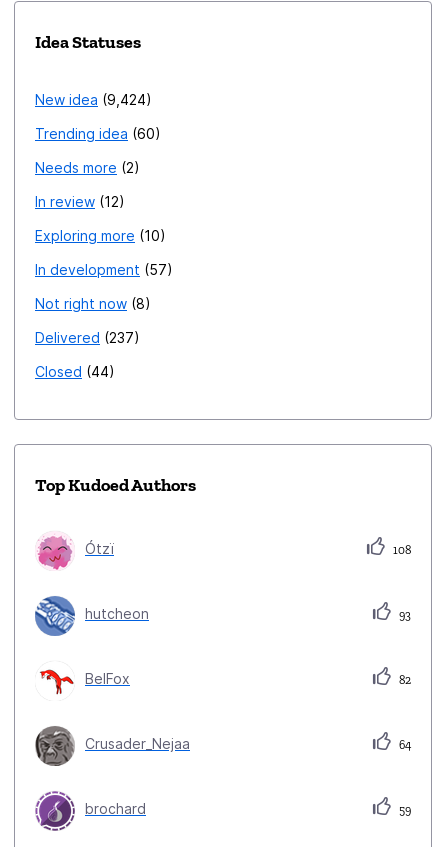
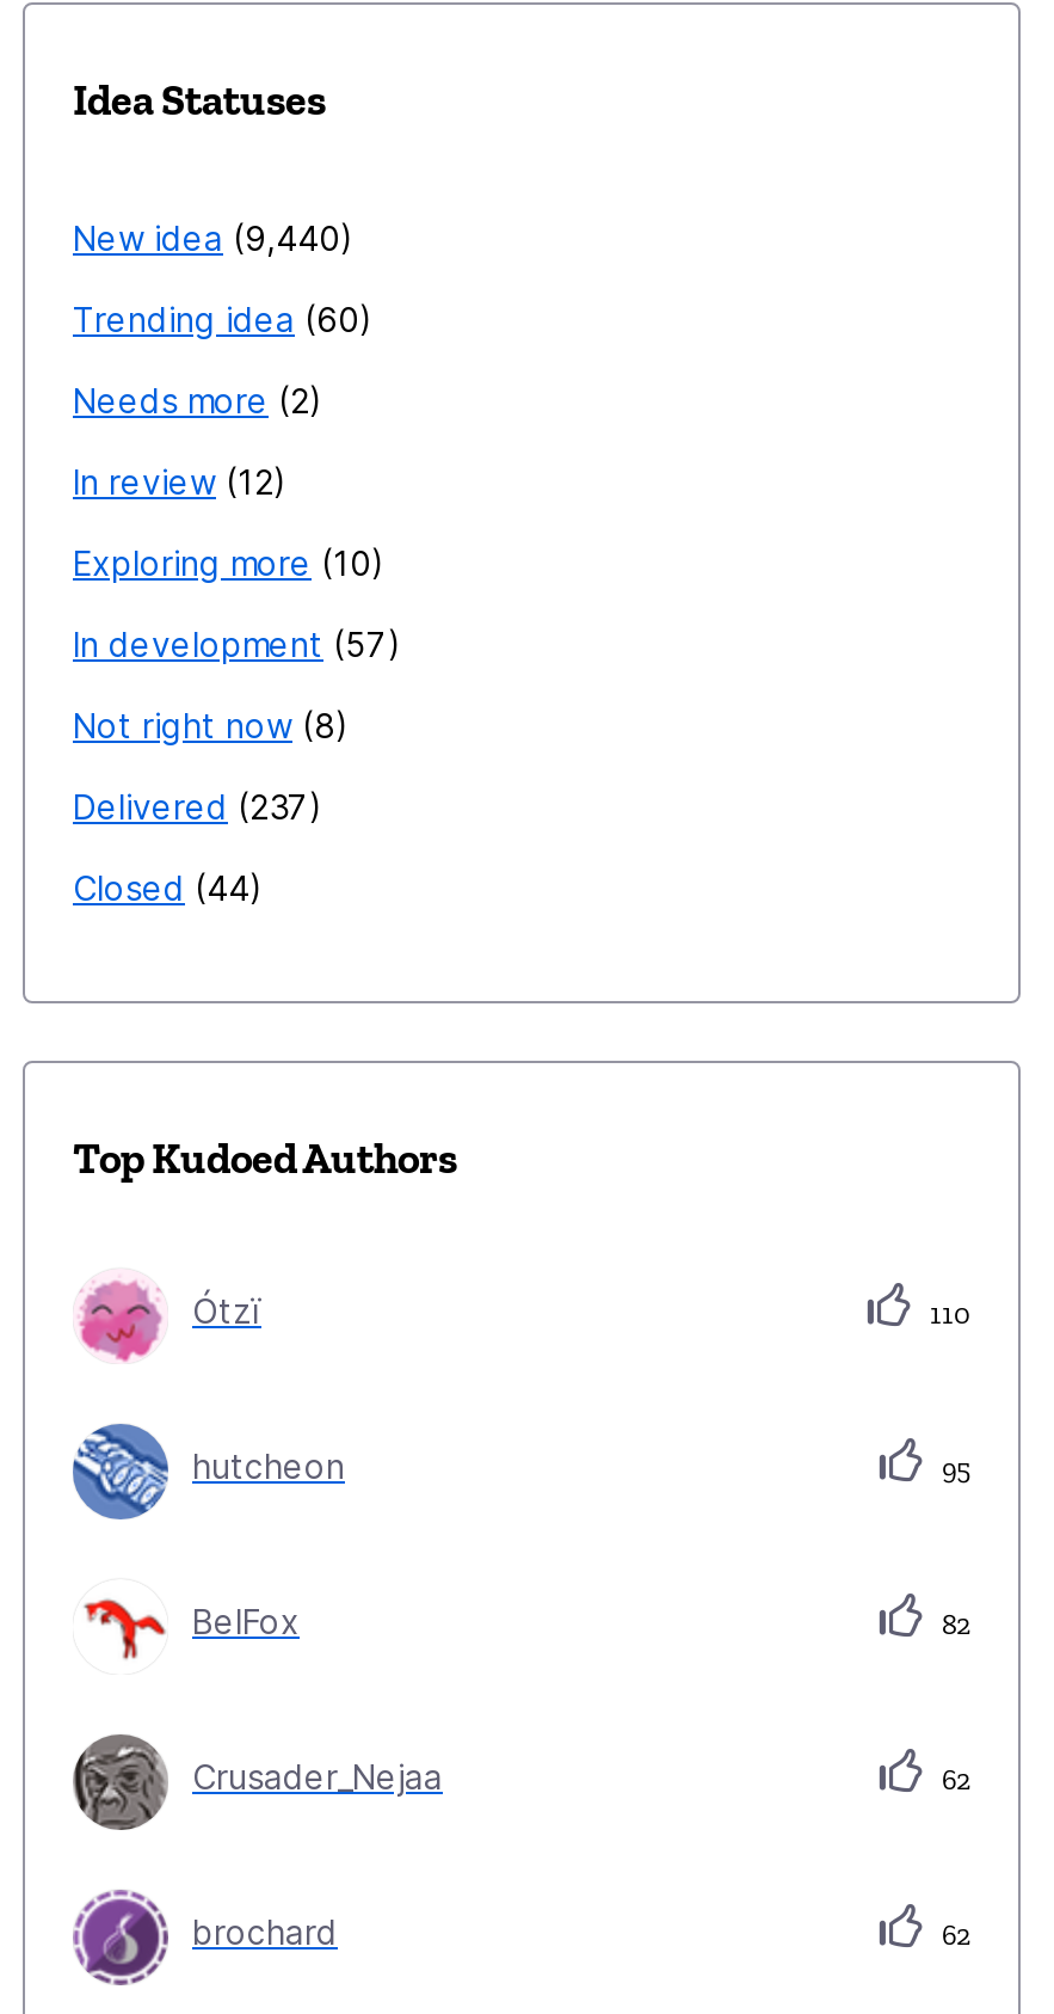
[35,91,146,108] New idea 9,424 -> [73,218,340,258] New idea 9,440
[390,543,411,557] 108 -> [923,1298,970,1331] 110
[396,608,411,622] 93 -> [935,1453,970,1486] 95
[396,738,411,752] 64 -> [935,1764,970,1797] 62
[396,803,411,817] 59 -> [935,1919,970,1952] 62

